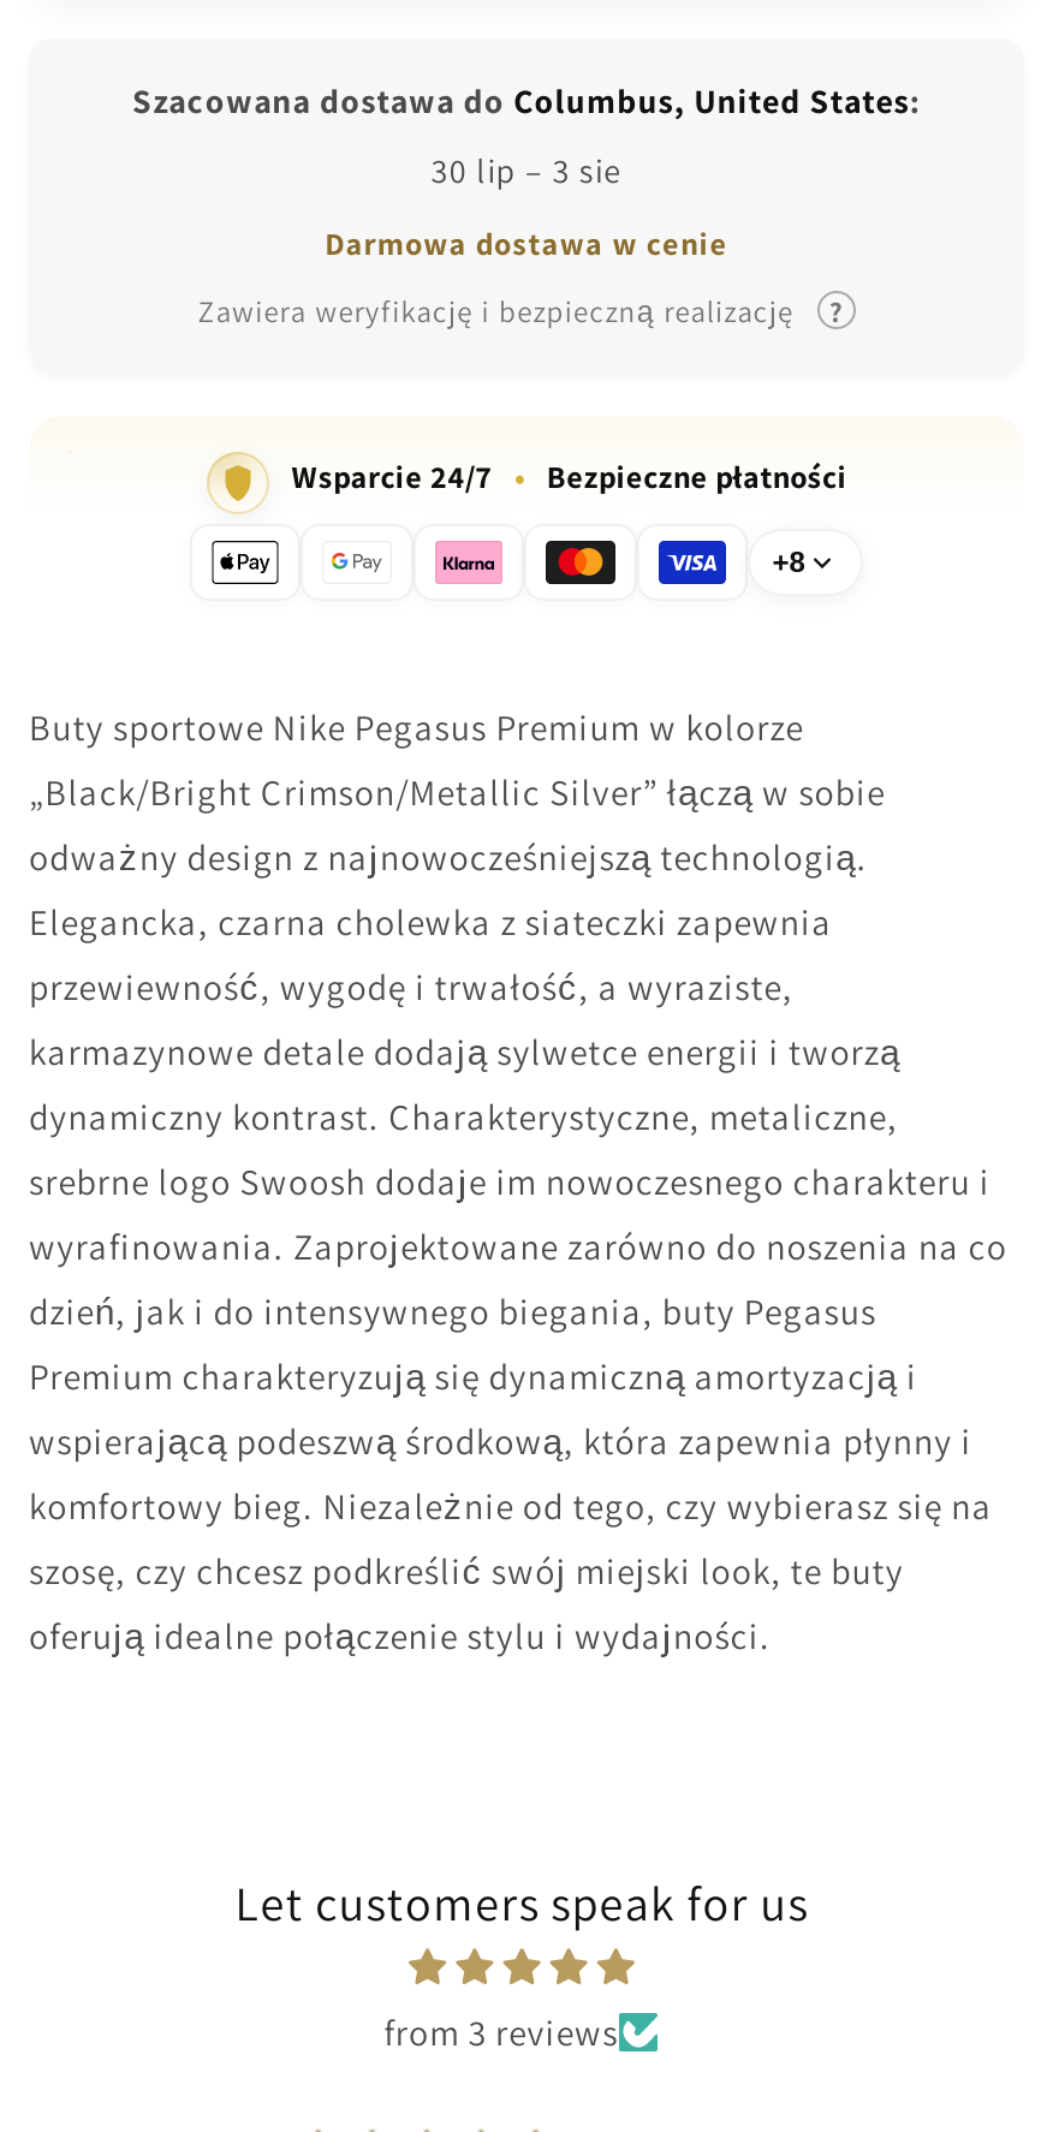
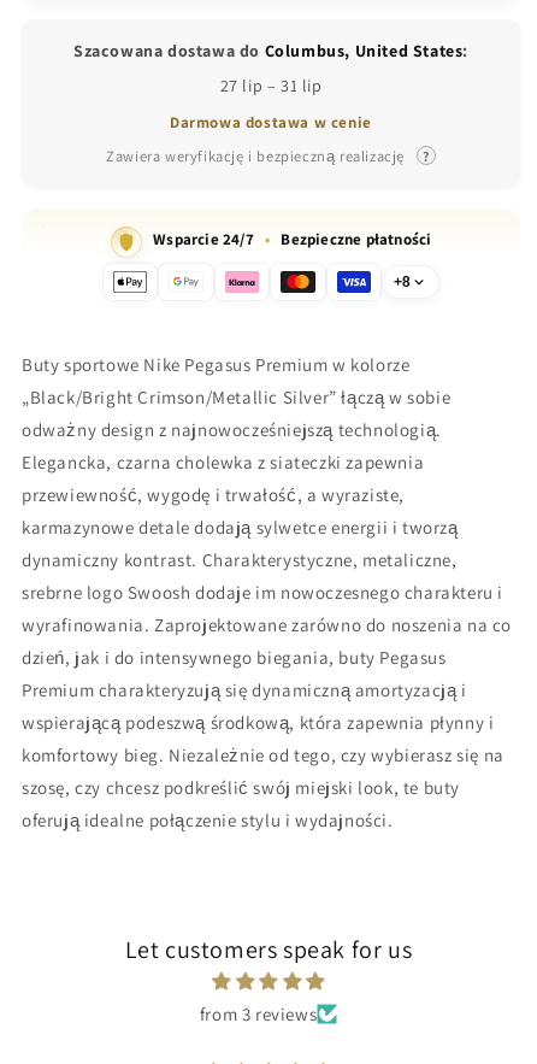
[431,148,622,192] 30 lip – 3 sie -> [220,74,322,96] 27 lip – 31 lip

